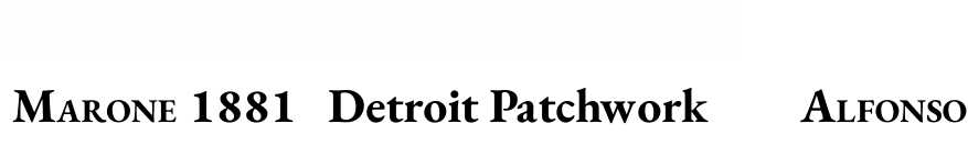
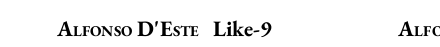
[12,73,708,137] Marone 1881 Detroit Patchwork -> [57,14,272,43] Alfonso D'Este Like-9

